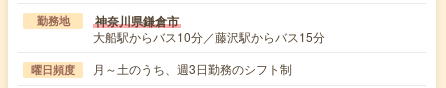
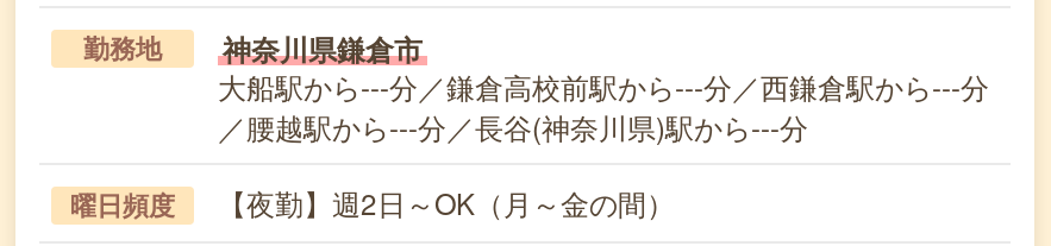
[93,28,325,45] 大船駅からバス10分／藤沢駅からバス15分 -> [218,66,989,147] 大船駅から---分／鎌倉高校前駅から---分／西鎌倉駅から---分 | ／腰越駅から---分／長谷(神奈川県)駅から---分
[93,60,292,77] 月～土のうち、週3日勤務のシフト制 -> [218,183,675,223] 【夜勤】週2日～OK（月～金の間）

